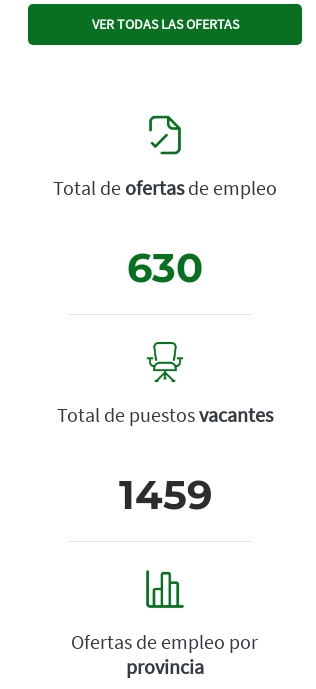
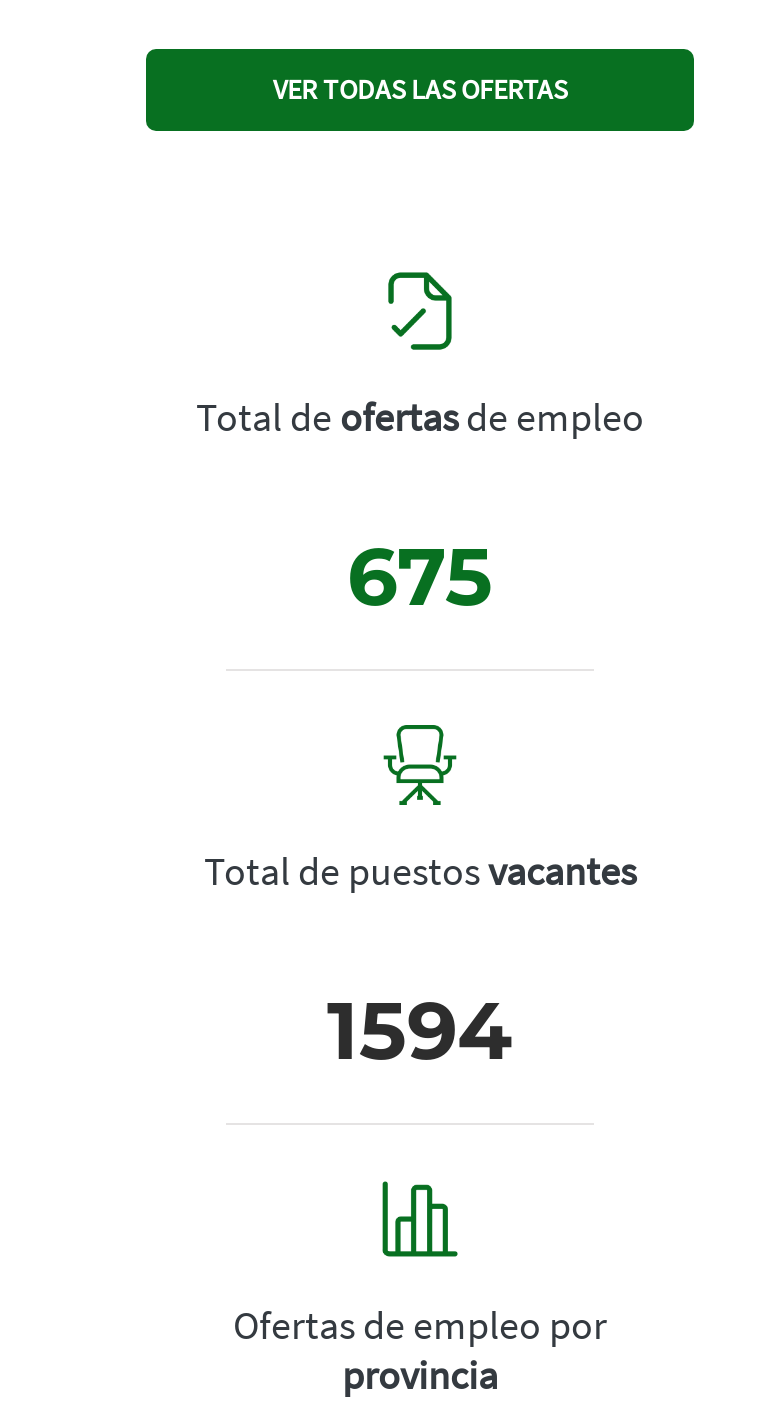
[127,243,203,292] 630 -> [347,527,493,625] 675
[118,470,211,519] 1459 -> [327,981,513,1079] 1594

